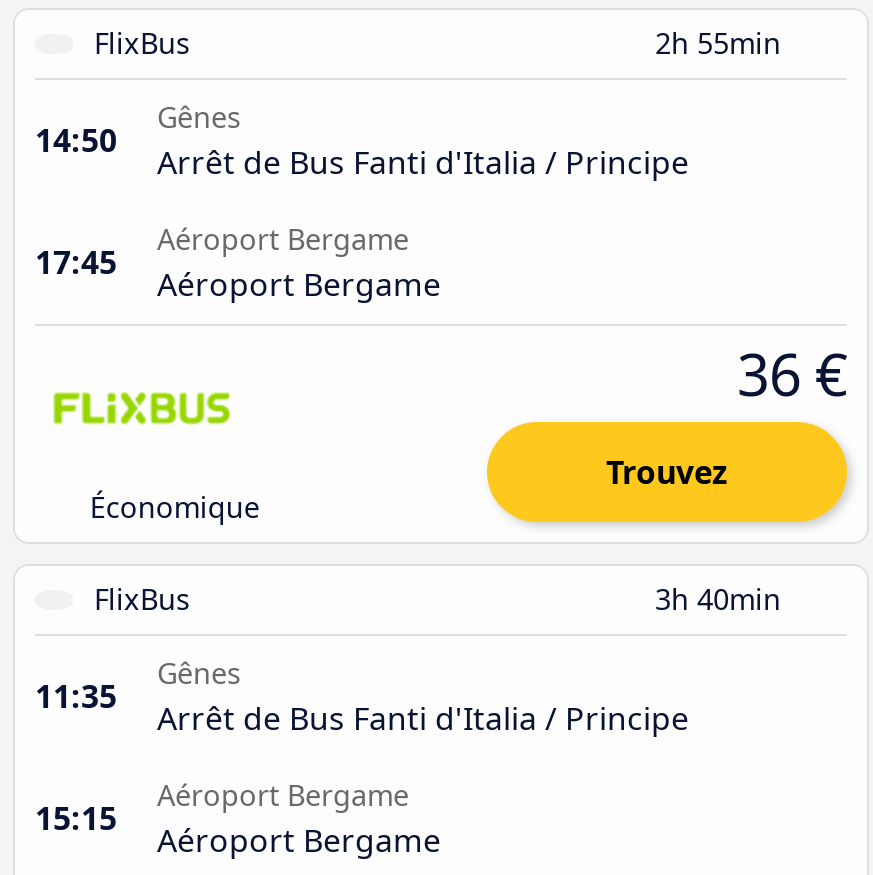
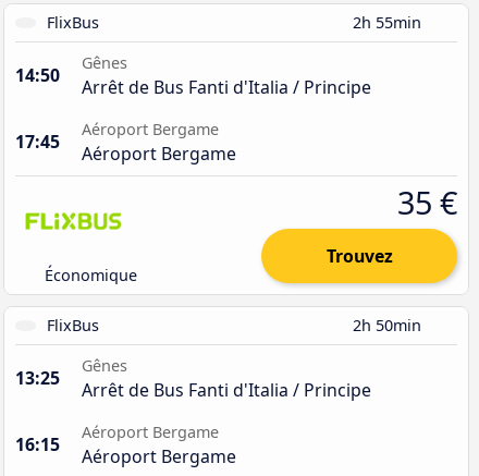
[737,334,847,412] 36 € -> [397,181,457,223] 35 €
[655,580,789,618] 3h 40min -> [353,315,426,335] 2h 50min
[35,674,689,740] 11:35 Arrêt de Bus Fanti d'Italia / Principe -> [15,366,371,402] 13:25 Arrêt de Bus Fanti d'Italia / Principe
[35,796,441,862] 15:15 Aéroport Bergame -> [15,432,236,468] 16:15 Aéroport Bergame

